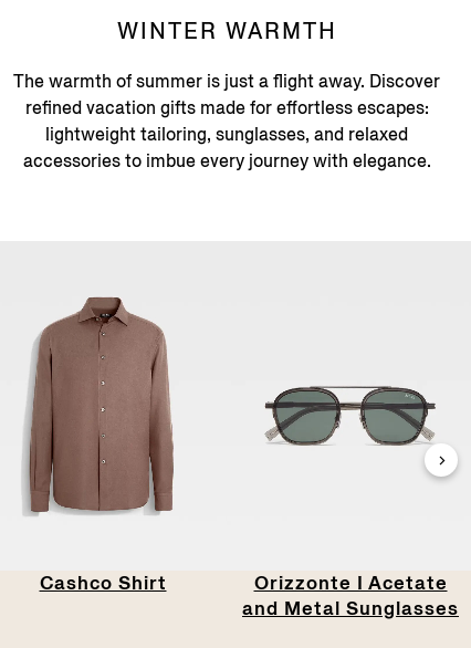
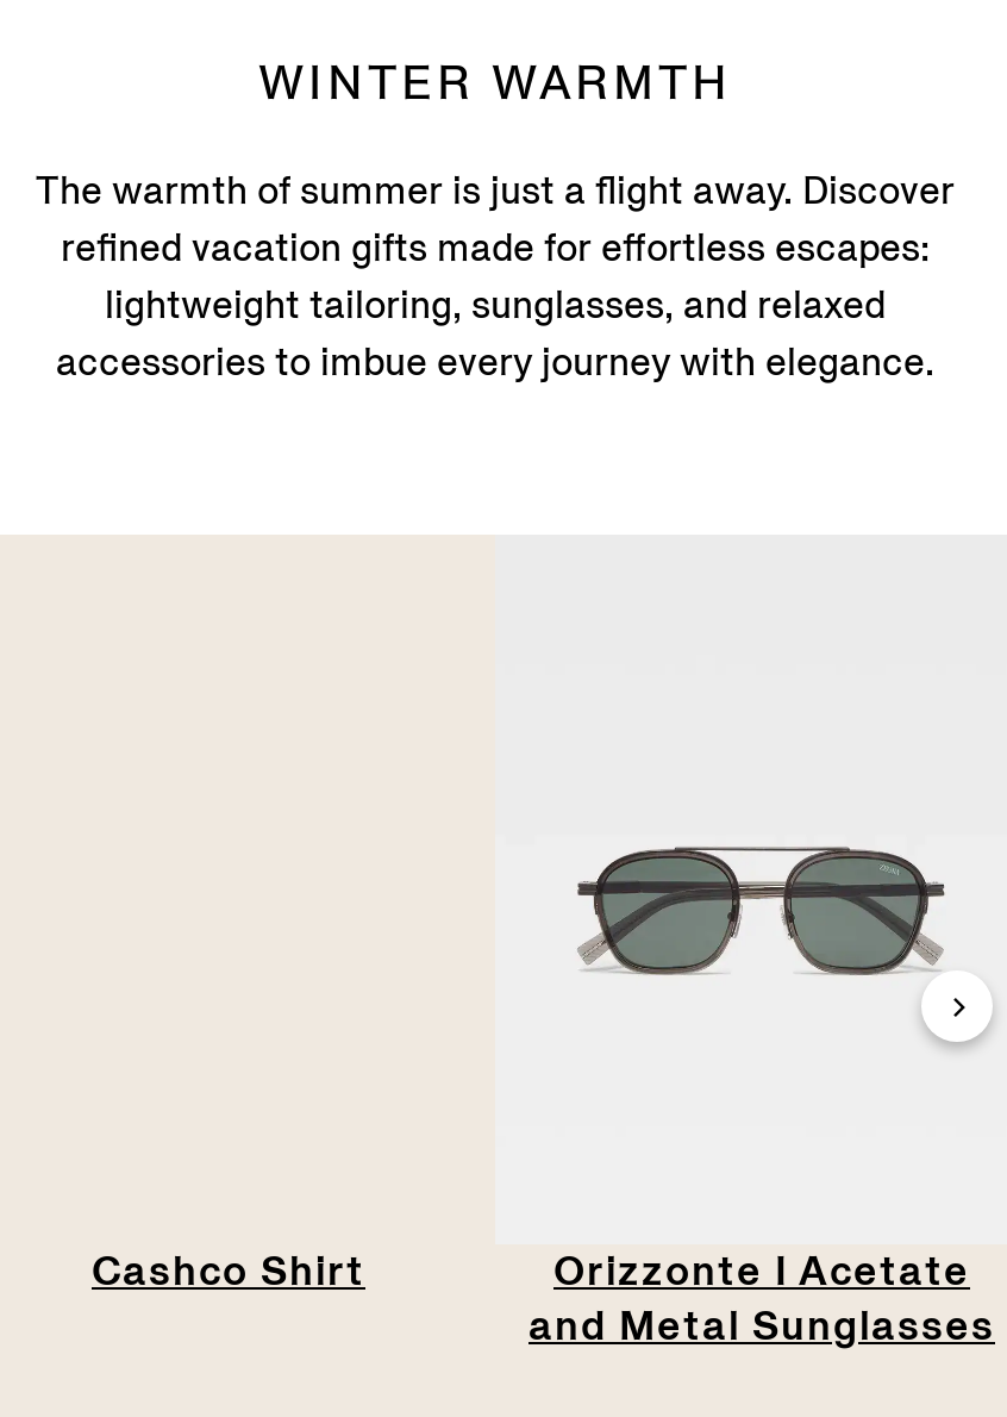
[22,296,175,516] [image] -> none

